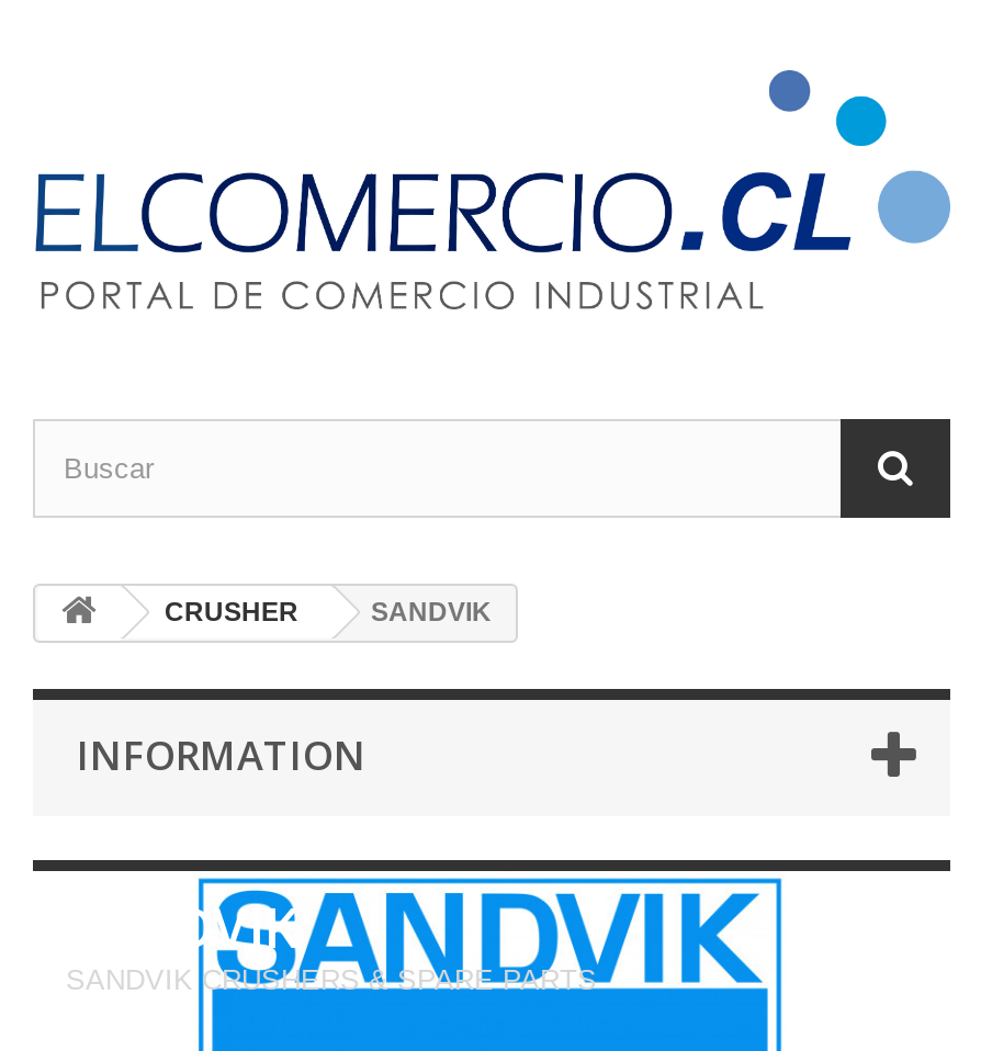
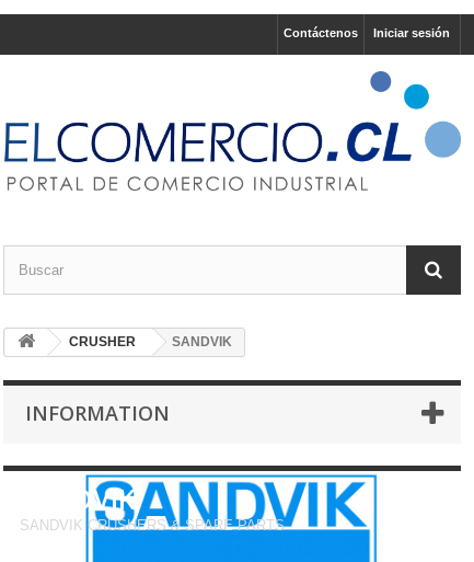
none -> [284,26,450,39] Iniciar sesión | Contáctenos

